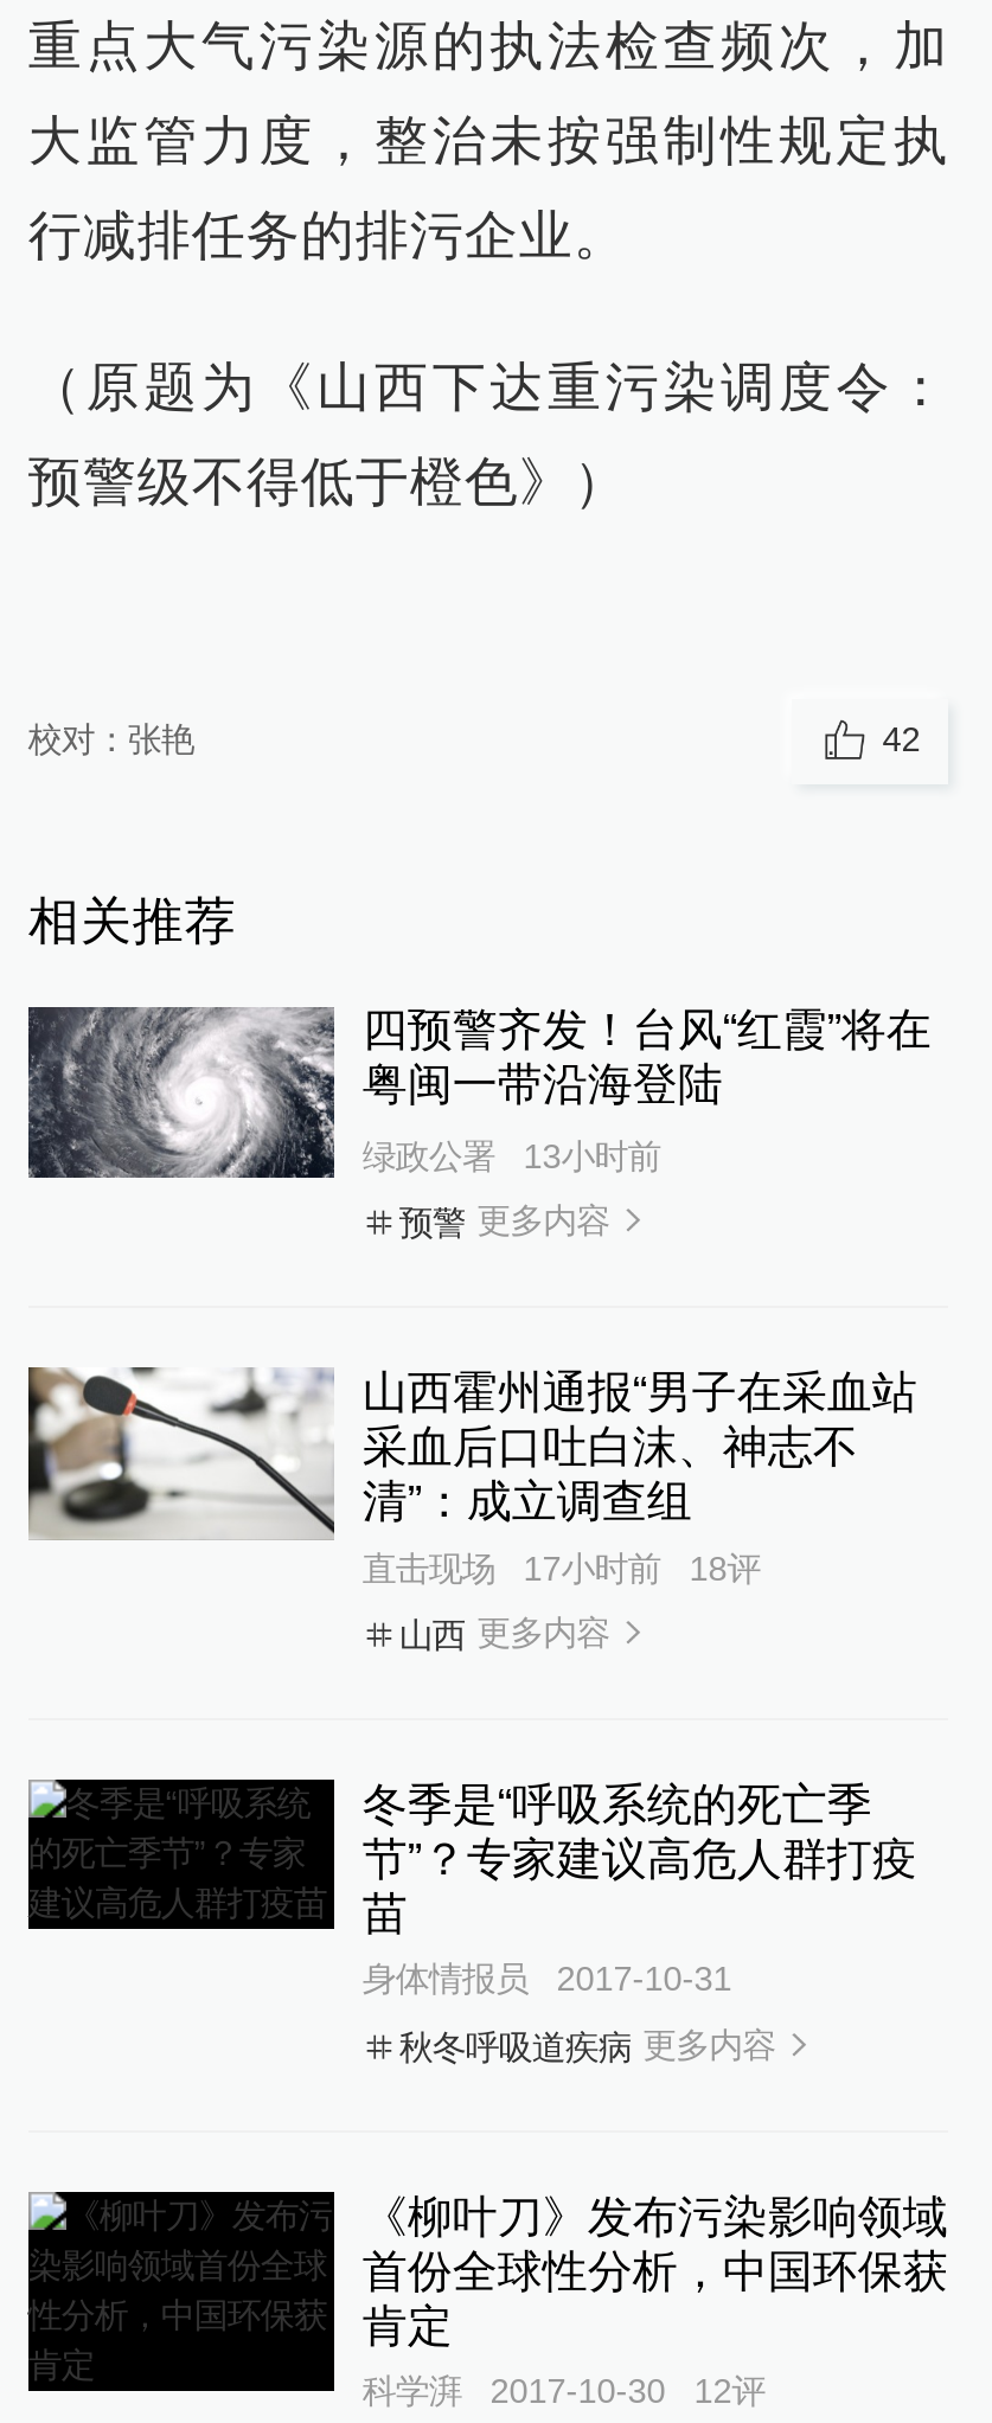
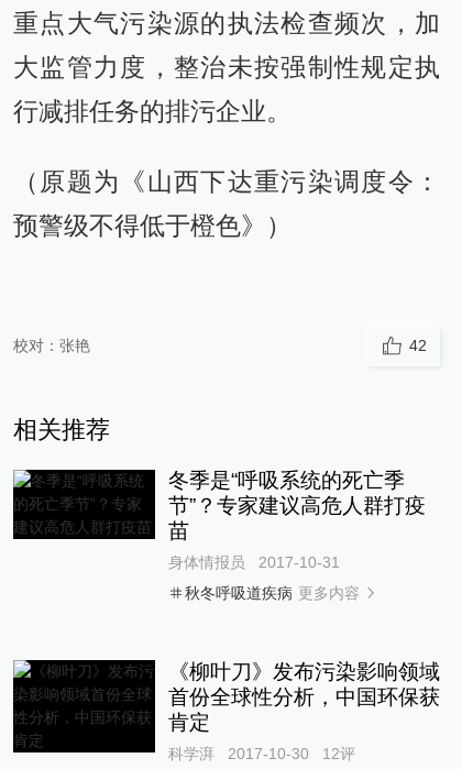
[26,1005,931,1241] [image] | 四预警齐发！台风“红霞”将在 | 粤闽一带沿海登陆 | 绿政公署 | 13小时前 | 预警 更多内容 -> none
[26,1365,917,1653] [image] | 山西霍州通报“男子在采血站 | 采血后口吐白沫、神志不 | 清”：成立调查组 | 直击现场 | 17小时前 | 18评 | 山西 更多内容 -> none

